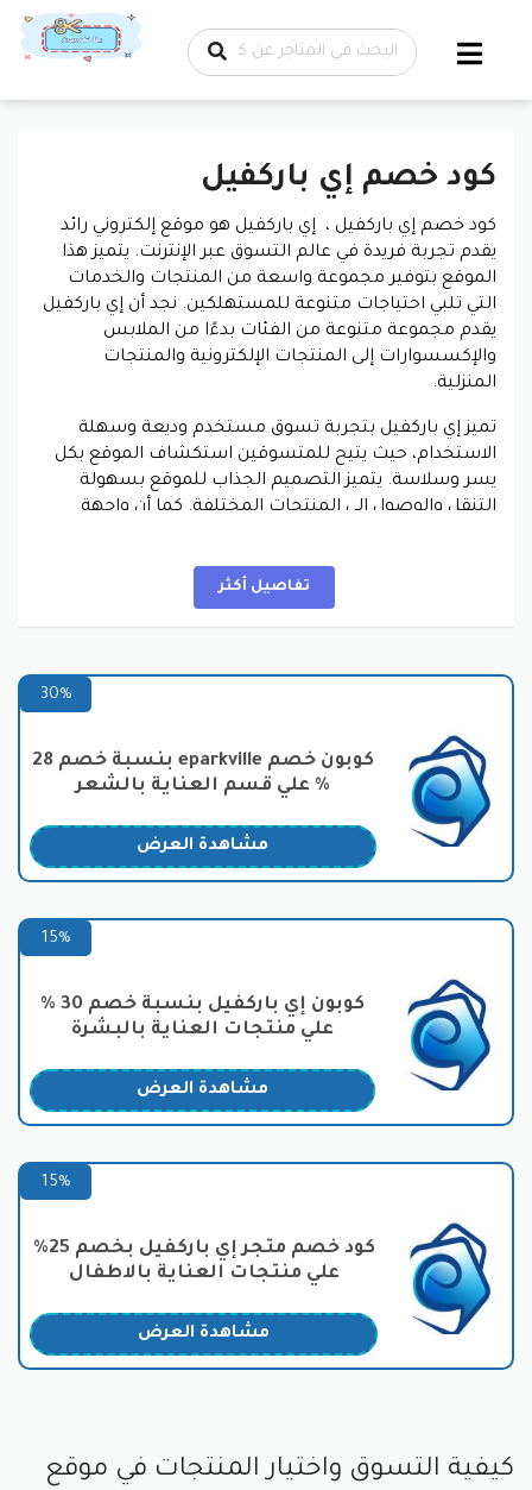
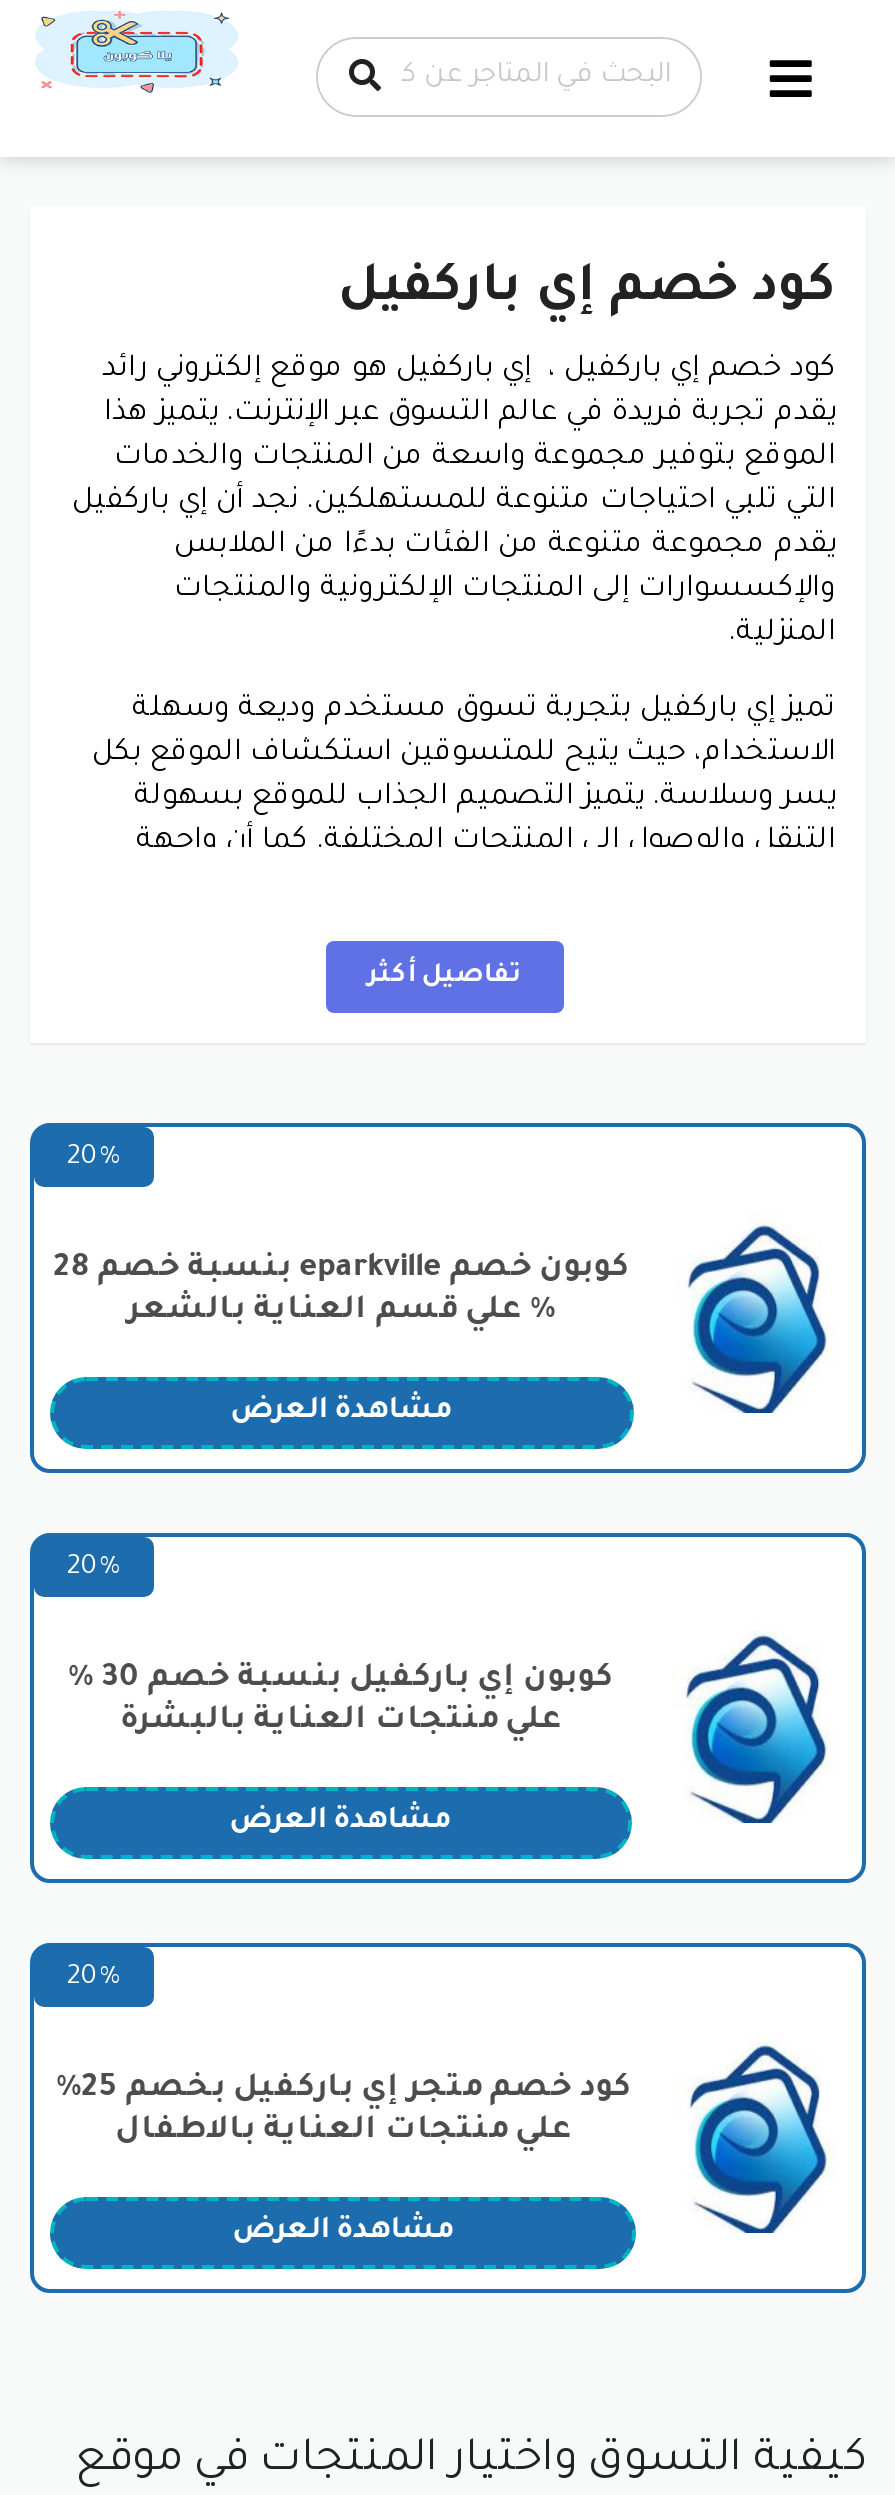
[40,686,72,704] 30% -> [67,1143,121,1173] 20%
[41,930,71,948] 15% -> [67,1553,121,1583] 20%
[41,1174,71,1192] 15% -> [67,1963,121,1993] 20%

